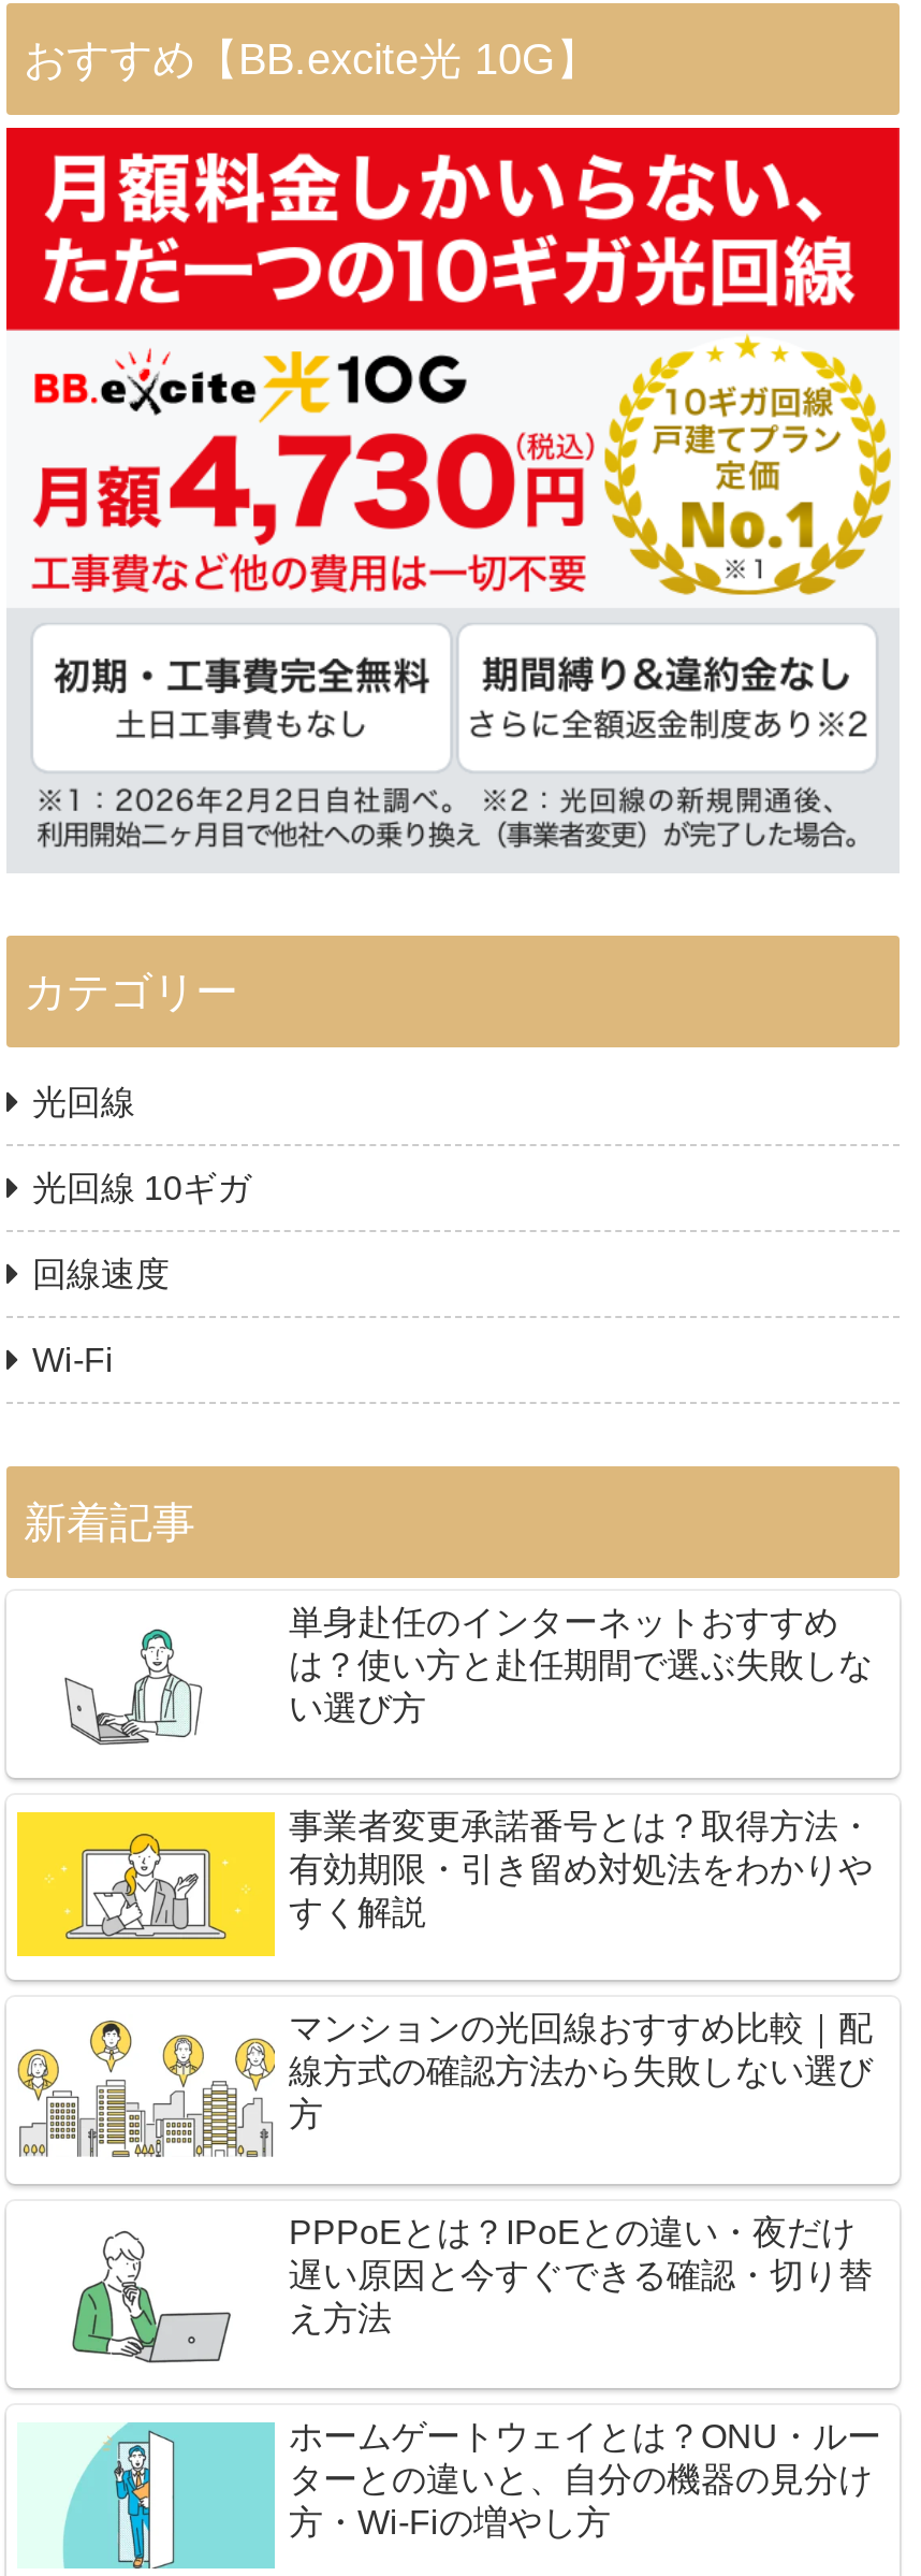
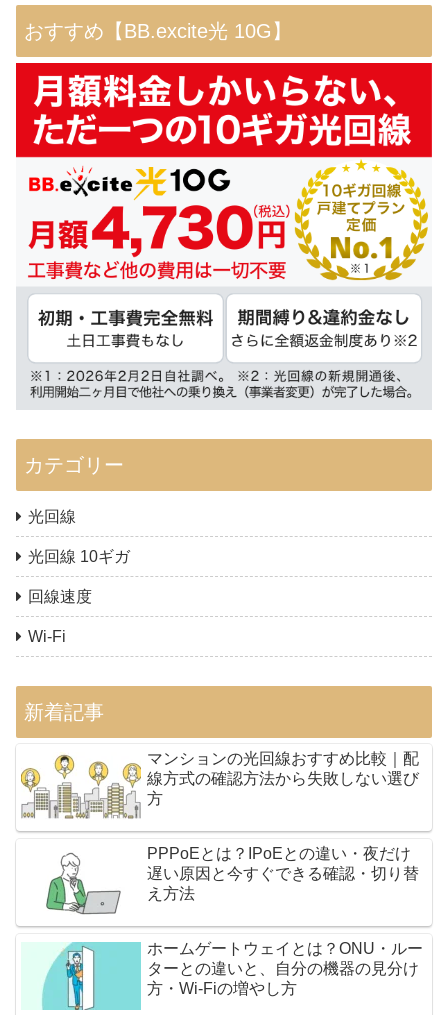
[15,1603,873,1958] [image] | 単身赴任のインターネットおすすめ | は？使い方と赴任期間で選ぶ失敗しな | い選び方 | 事業者変更承諾番号とは？取得方法・ | 有効期限・引き留め対処法をわかりや | すく解説 -> none
[32,1627,200,1746] [image] -> none

